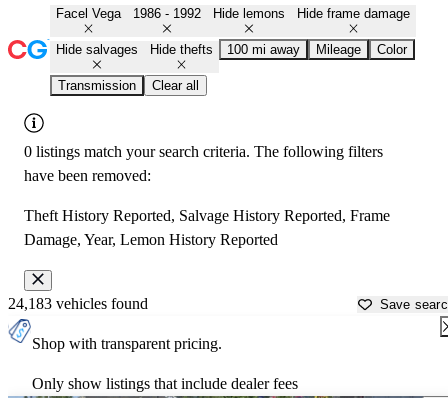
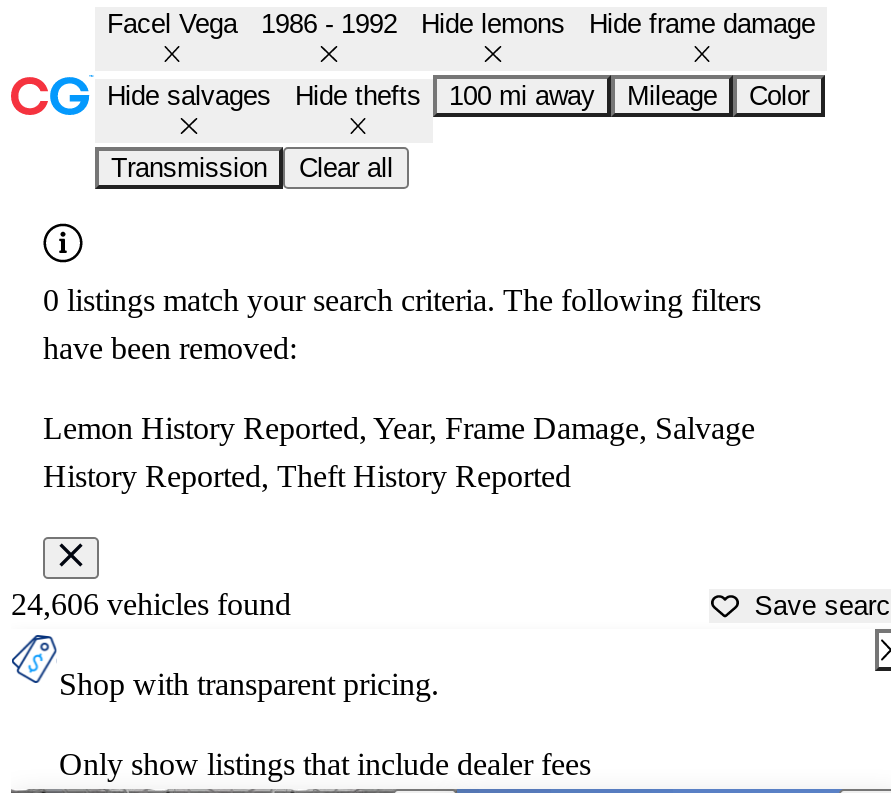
[24,207,390,224] Theft History Reported, Salvage History Reported, Frame -> [43,412,755,446] Lemon History Reported, Year, Frame Damage, Salvage
[24,231,278,248] Damage, Year, Lemon History Reported -> [43,460,571,494] History Reported, Theft History Reported
[8,295,148,312] 24,183 vehicles found -> [11,588,291,622] 24,606 vehicles found

